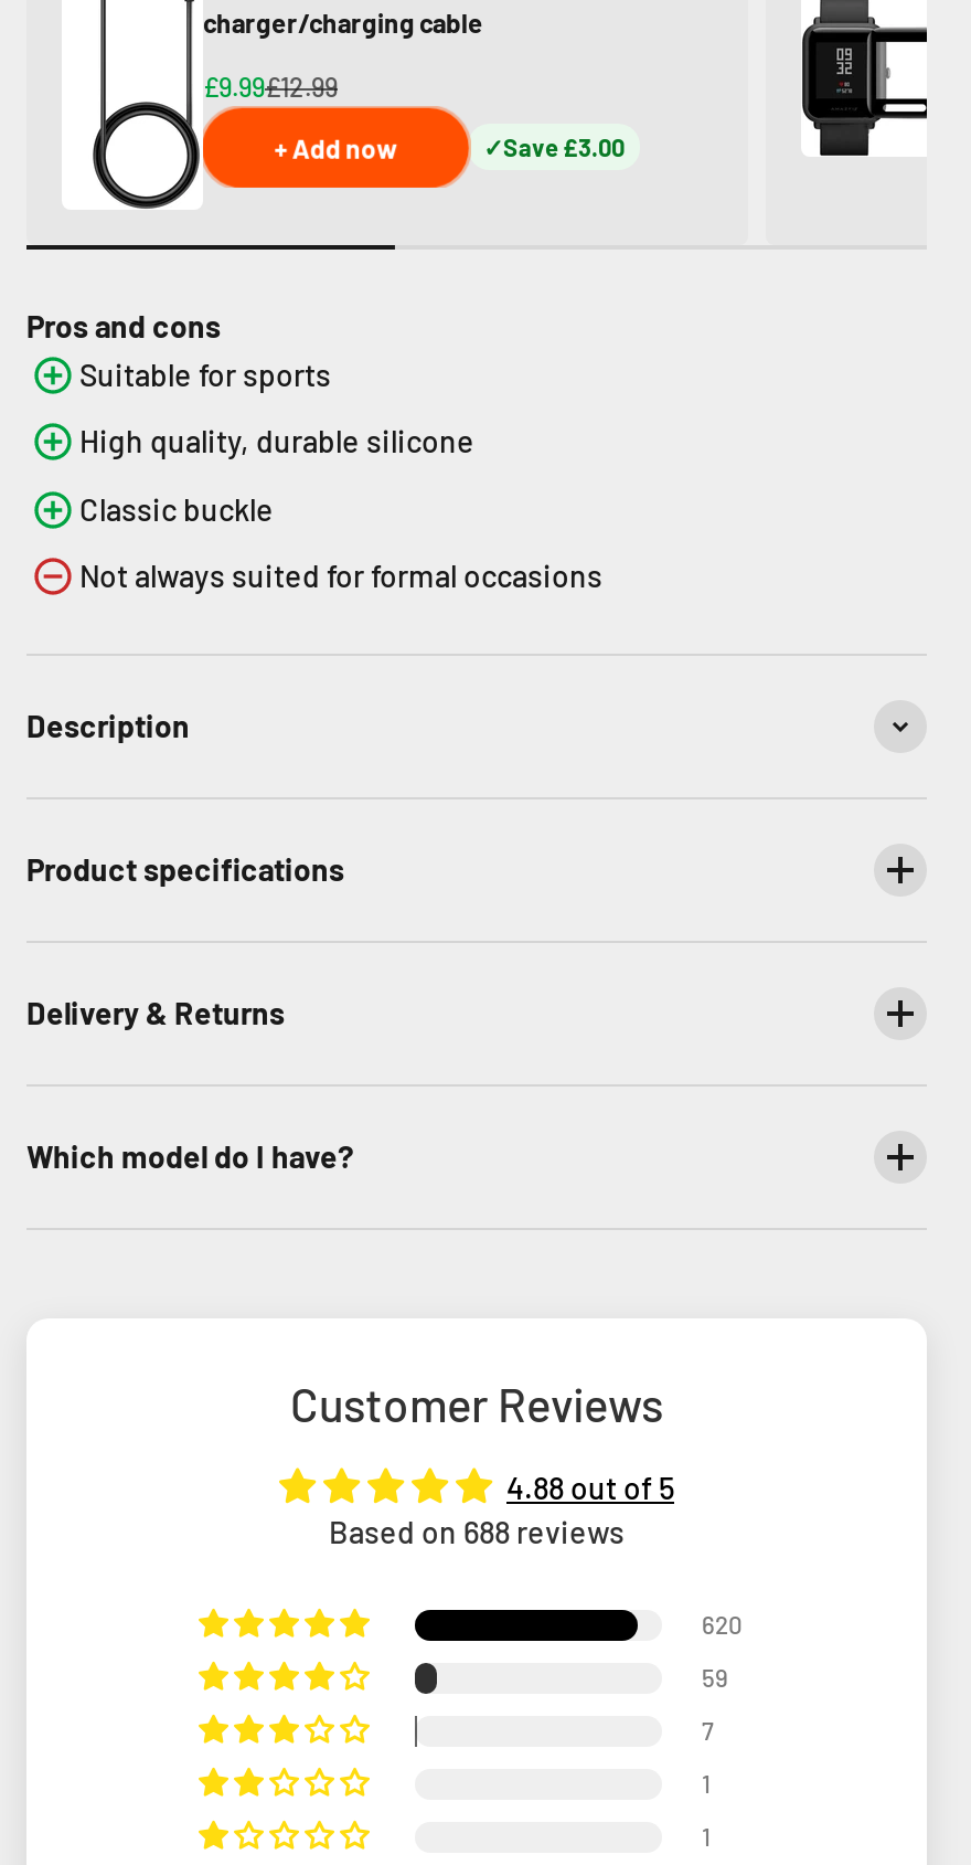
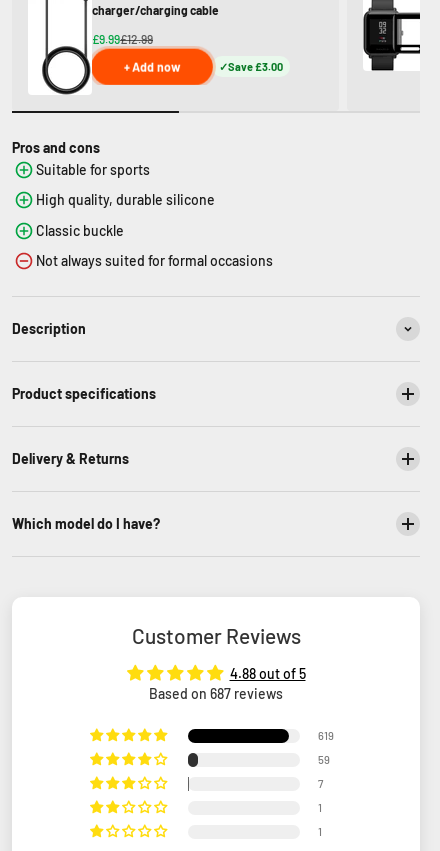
[329,1513,625,1550] Based on 688 reviews -> [149,685,283,702] Based on 687 reviews
[702,1610,741,1639] 620 -> [318,729,334,742] 619

